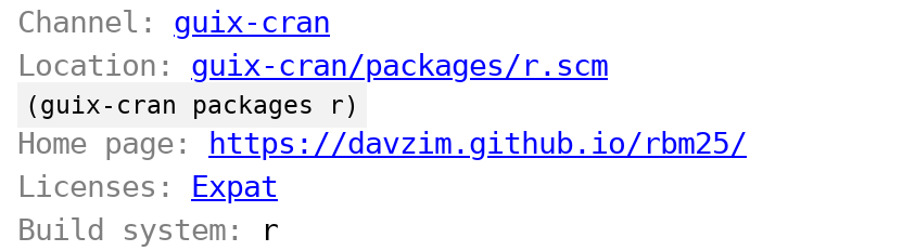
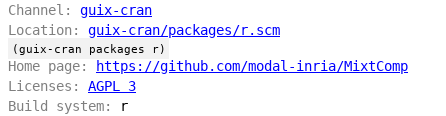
[17,125,747,203] Home page: https://davzim.github.io/rbm25/ | Licenses: Expat -> [8,58,408,94] Home page: https://github.com/modal-inria/MixtComp | Licenses: AGPL 3

